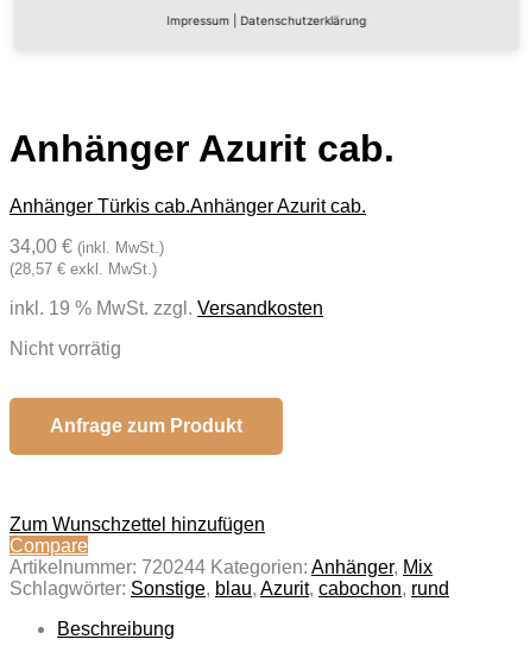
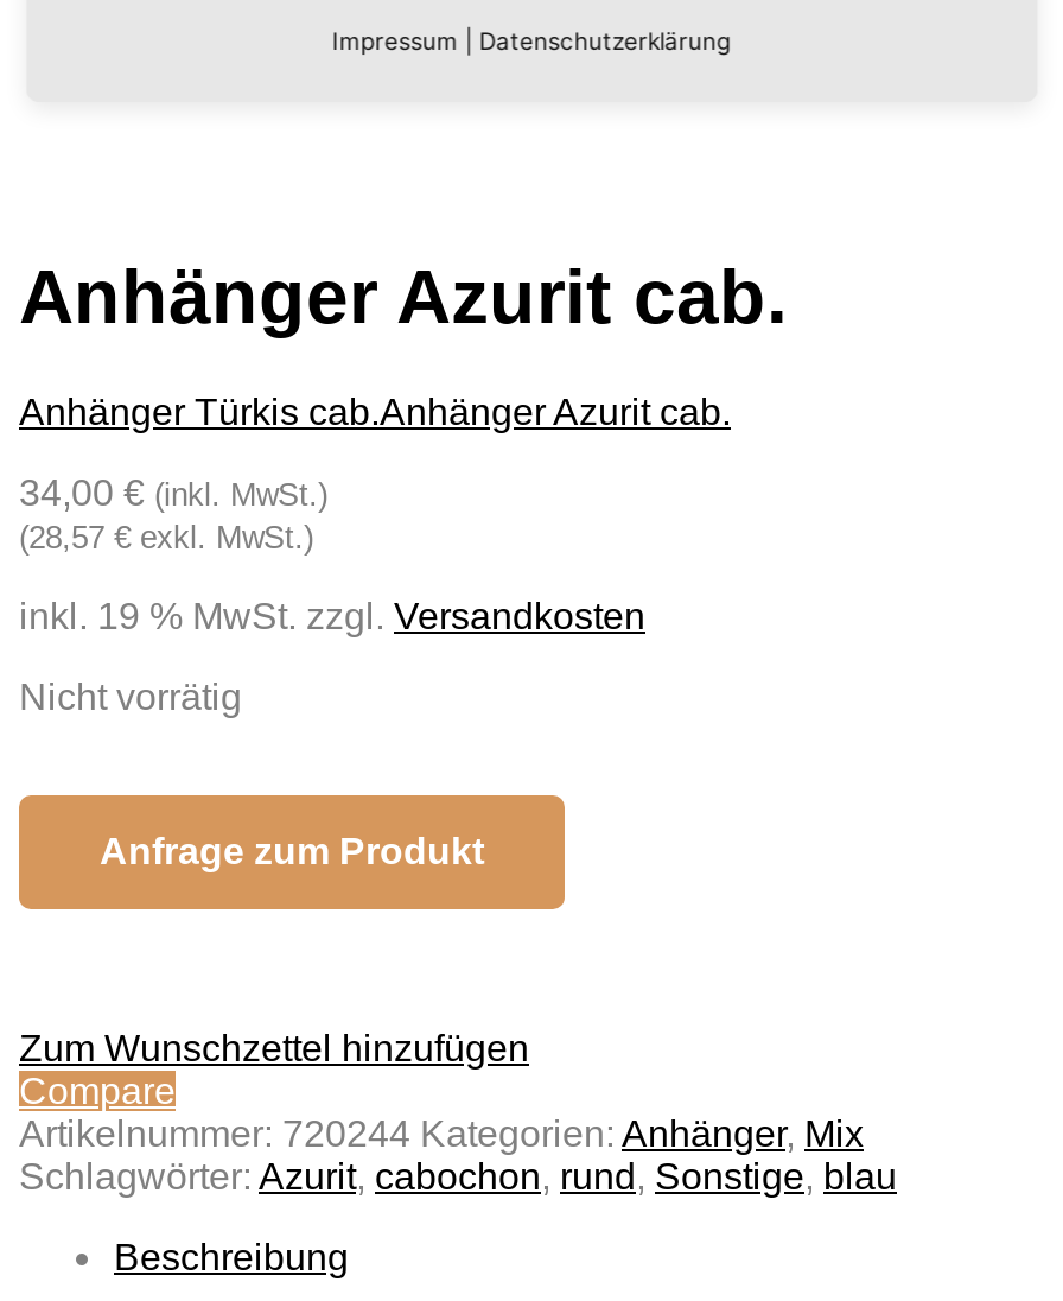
[10,579,449,599] Schlagwörter: Sonstige, blau, Azurit, cabochon, rund -> [19,1157,897,1197] Schlagwörter: Azurit, cabochon, rund, Sonstige, blau

